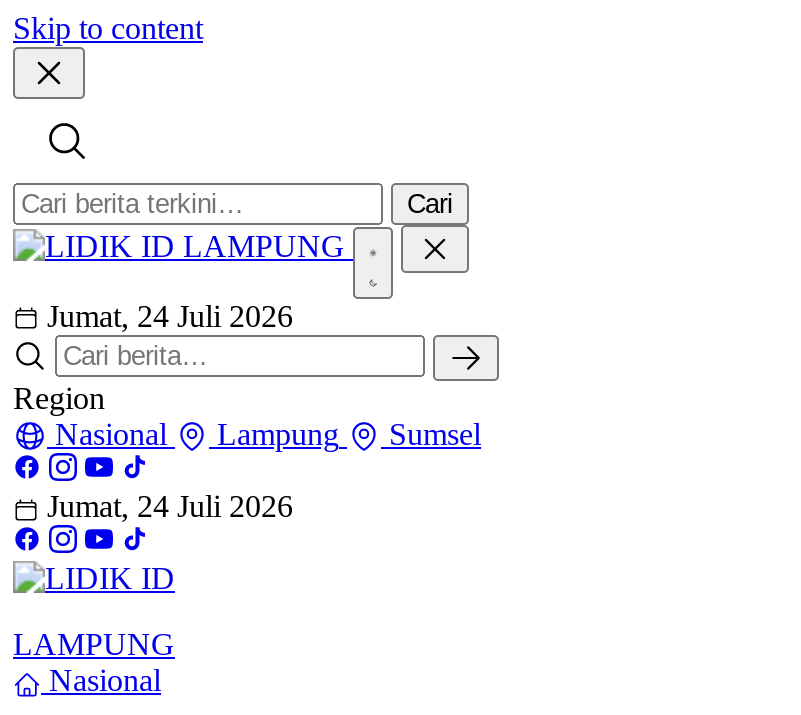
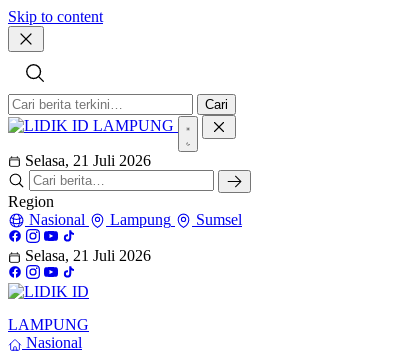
[47,298,293,332] Jumat, 24 Juli 2026 -> [25,151,151,168] Selasa, 21 Juli 2026
[39,490,293,524] Jumat, 24 Juli 2026 -> [21,247,151,264] Selasa, 21 Juli 2026

